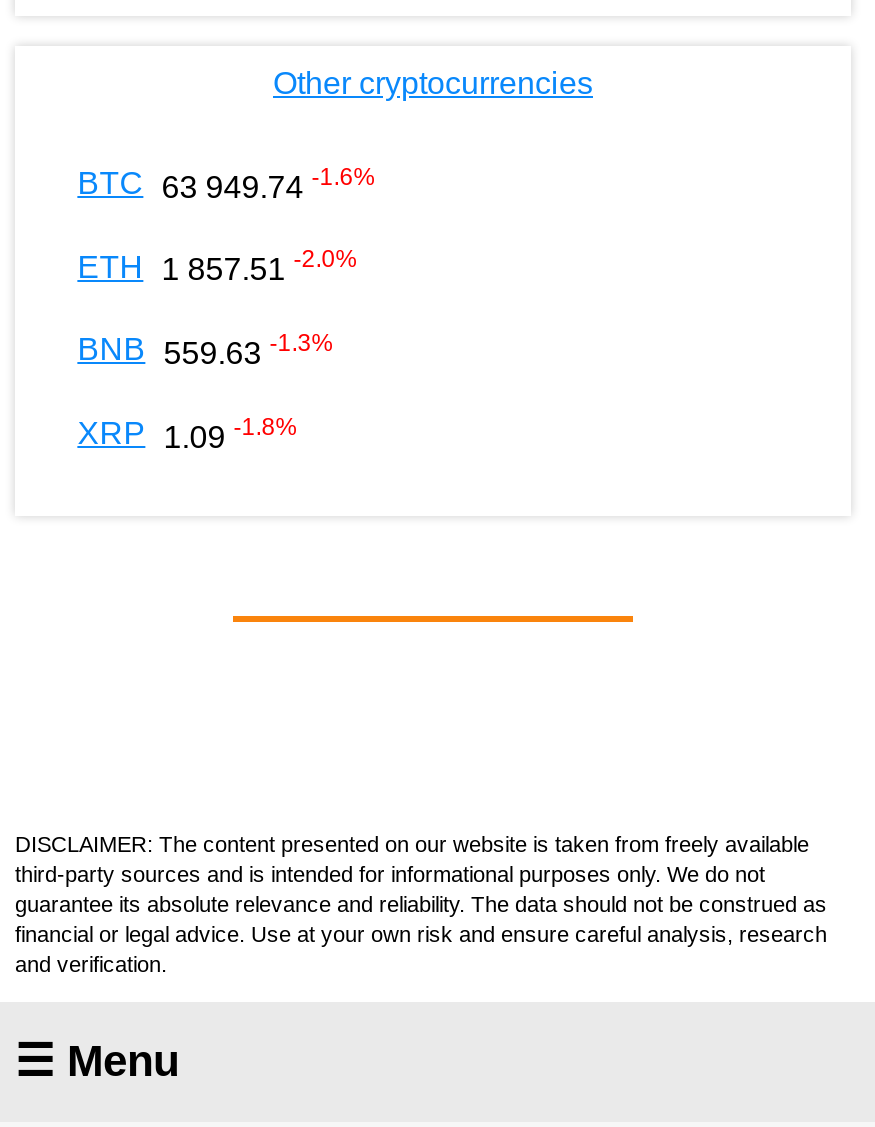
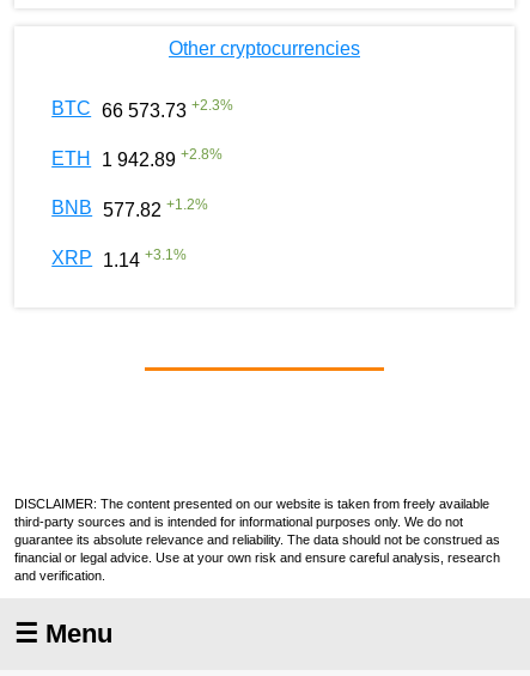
[77,162,375,203] BTC 63 949.74 -1.6% -> [52,96,234,120] BTC 66 573.73 +2.3%
[77,246,357,287] ETH 1 857.51 -2.0% -> [52,146,223,170] ETH 1 942.89 +2.8%
[77,329,333,370] BNB 559.63 -1.3% -> [52,196,208,220] BNB 577.82 +1.2%
[77,413,297,453] XRP 1.09 -1.8% -> [52,246,187,270] XRP 1.14 +3.1%

